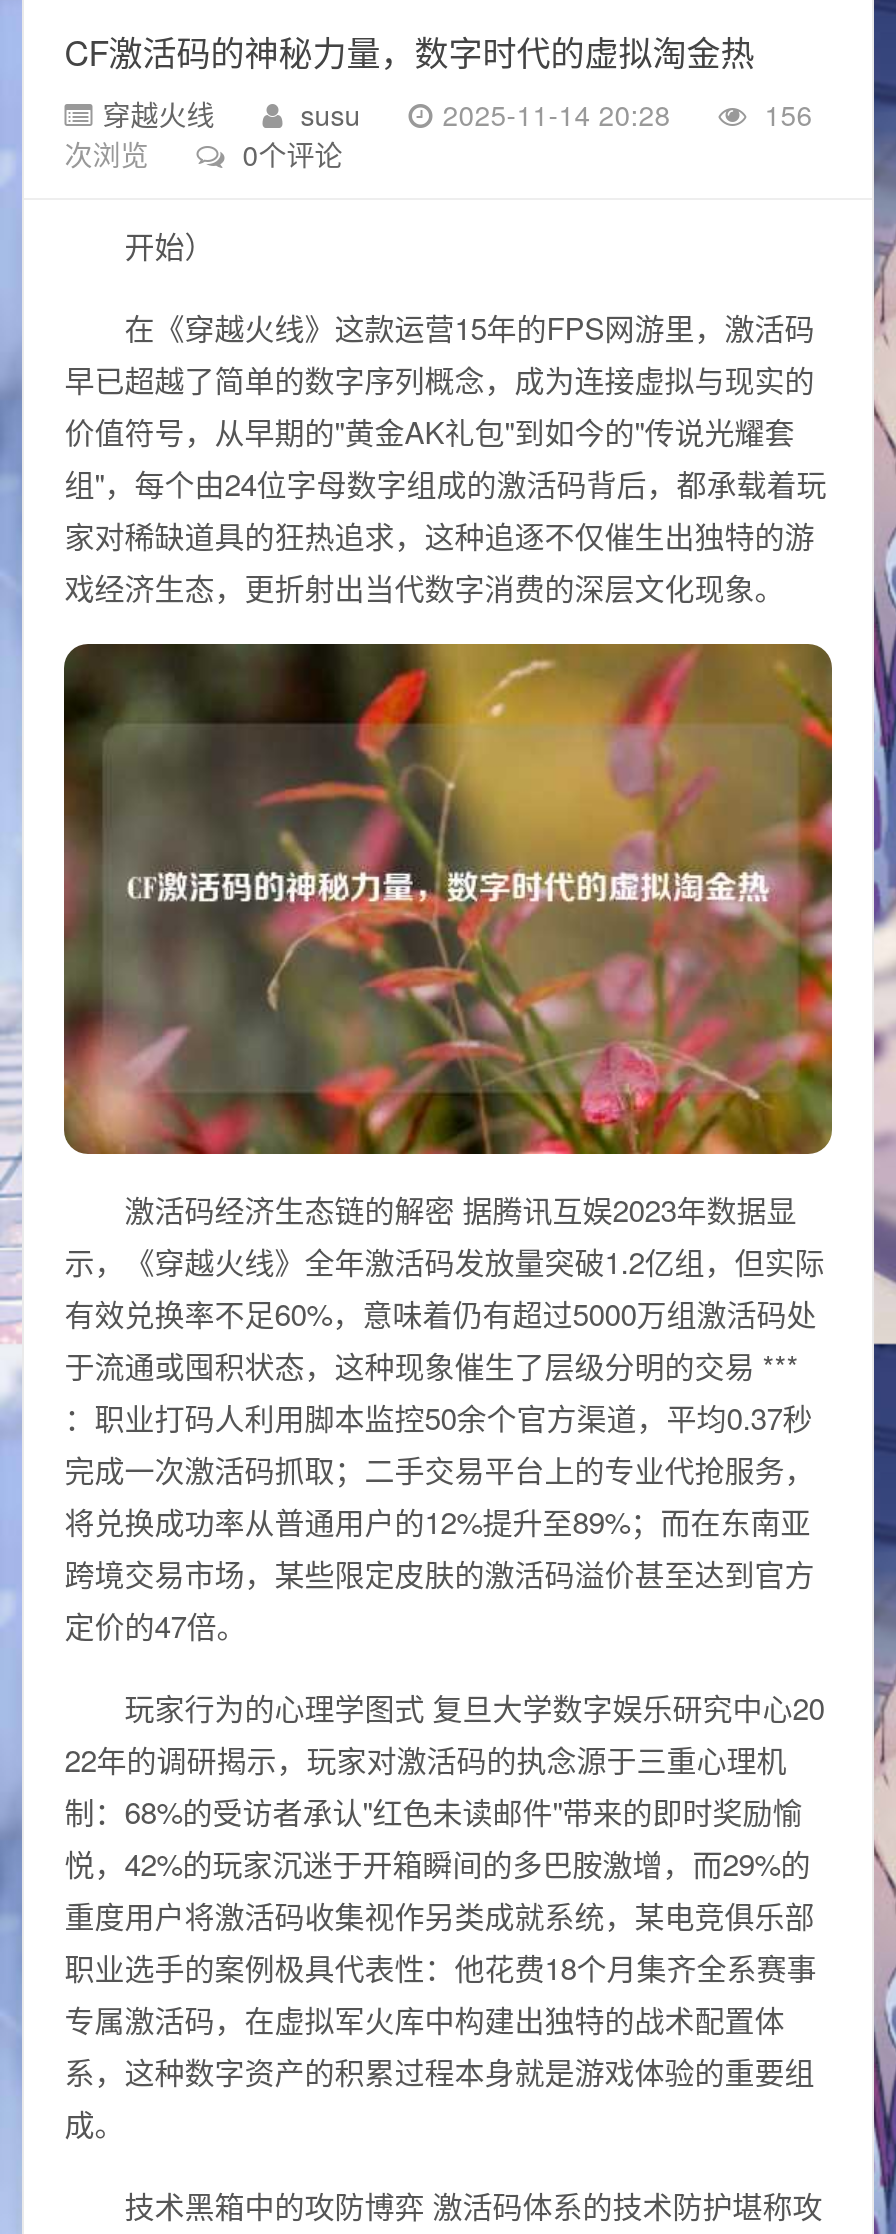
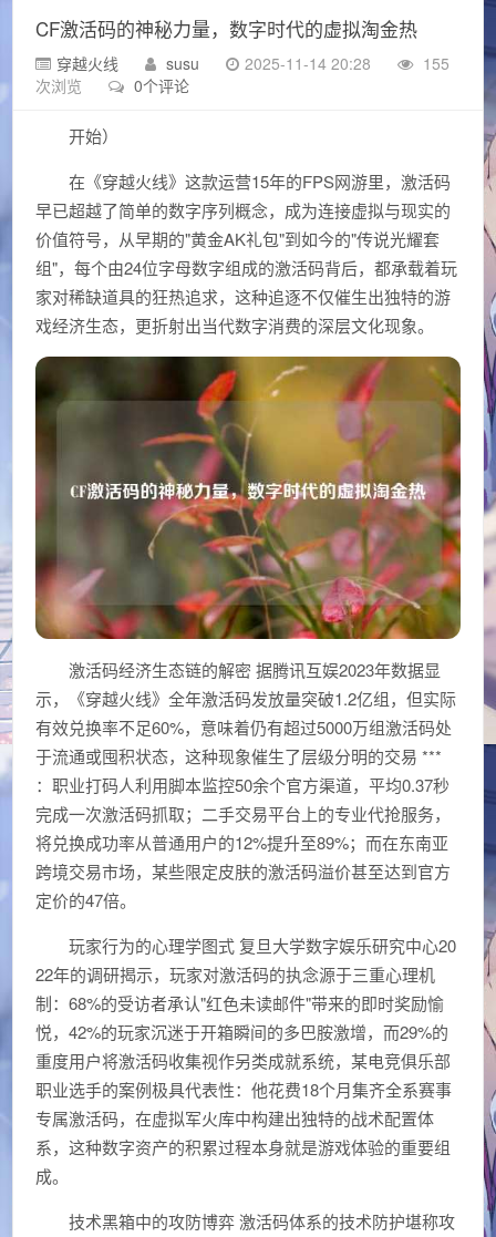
[756,94,812,134] 156 -> [419,52,450,74] 155

